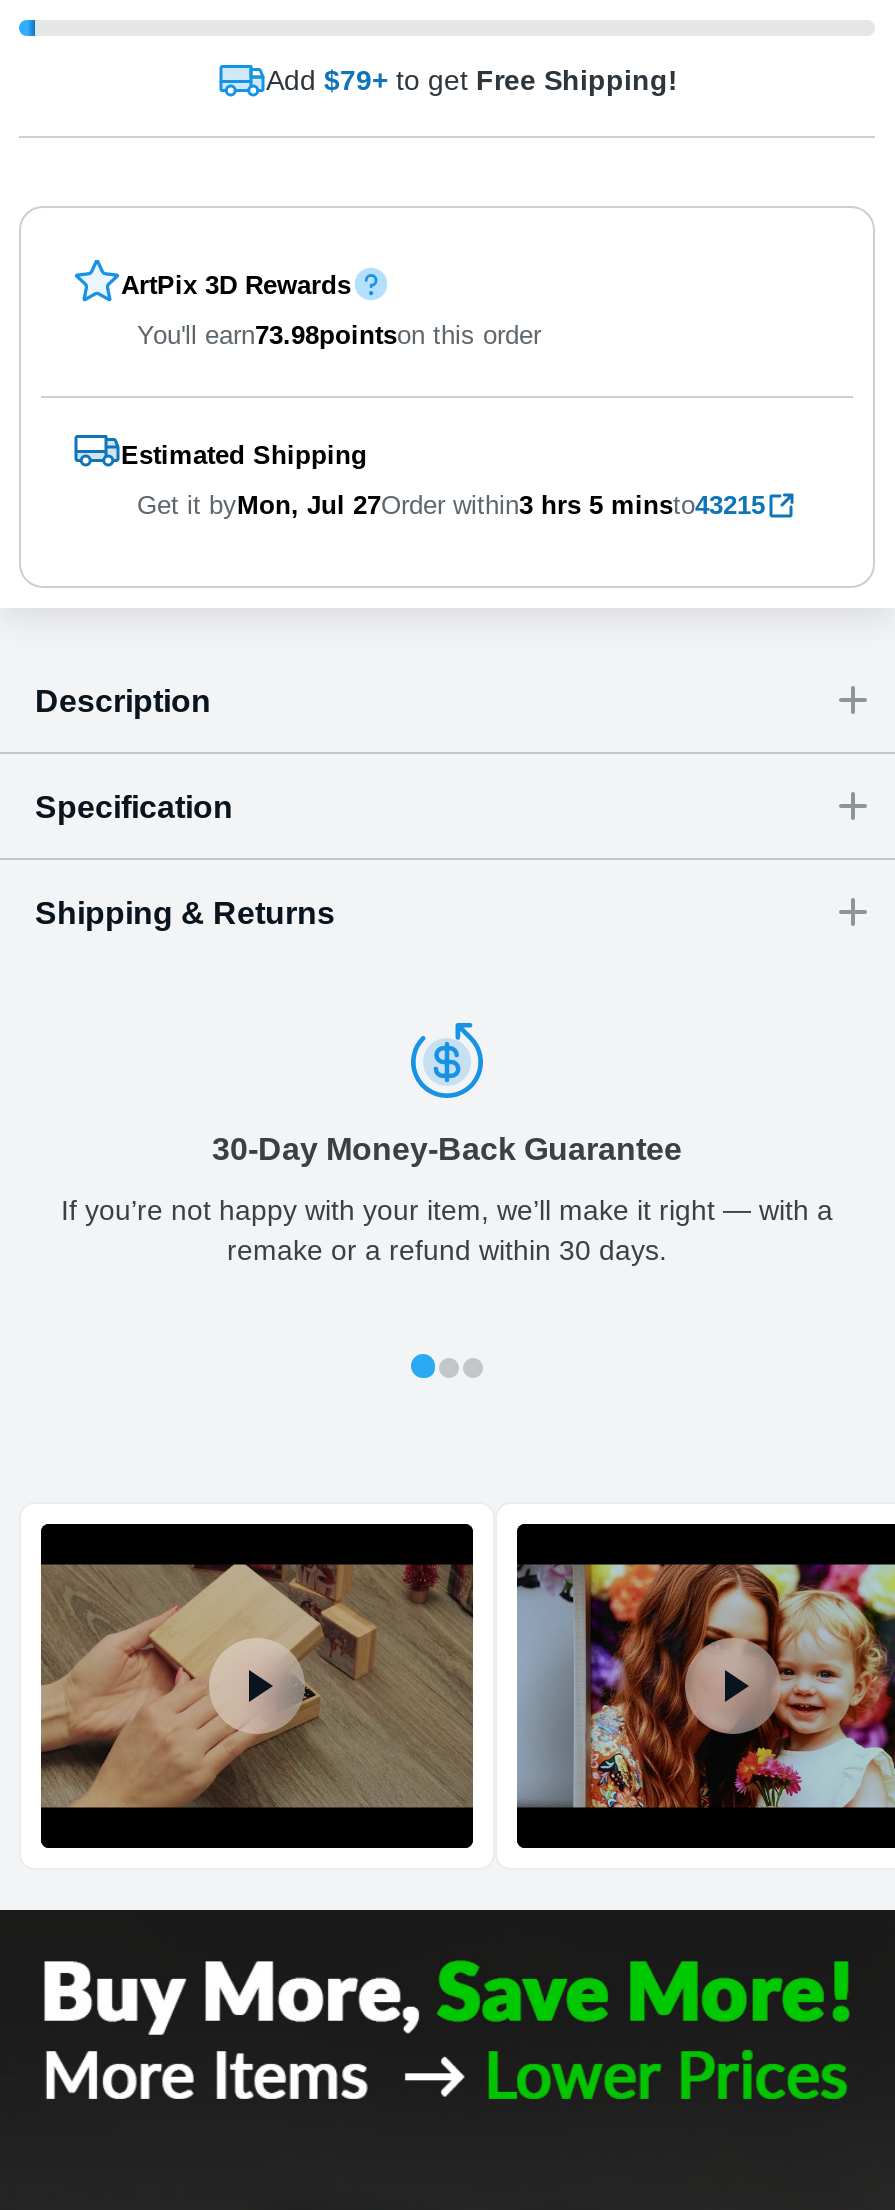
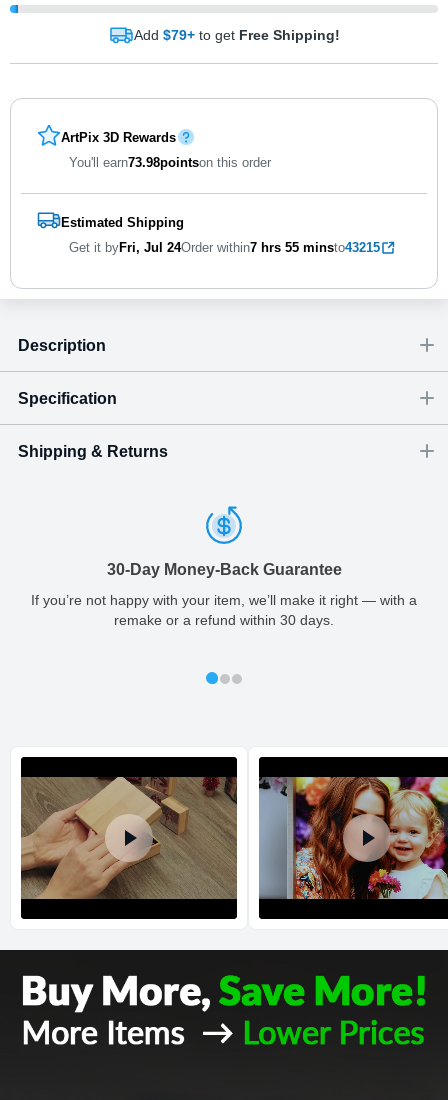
[137,490,765,520] Get it byMon, Jul 27Order within3 hrs 5 minsto43215 -> [69,240,380,255] Get it byFri, Jul 24Order within7 hrs 55 minsto43215

